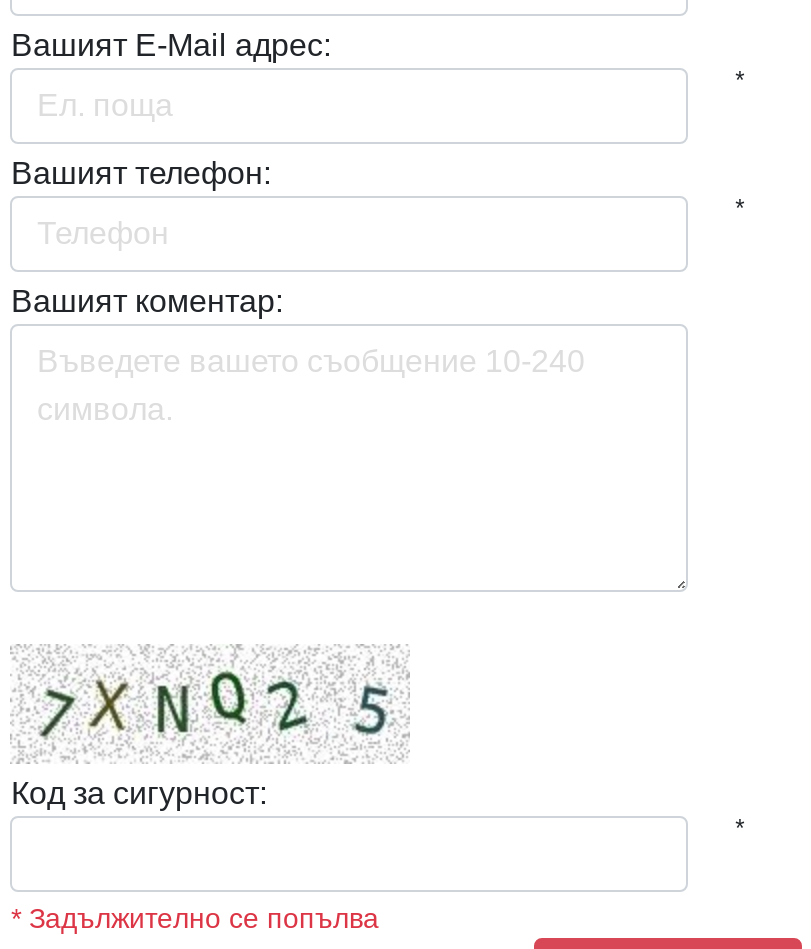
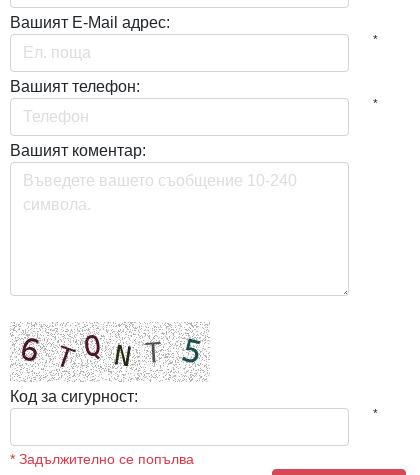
[12,646,396,762] [image] -> [10,322,206,382] [image]

